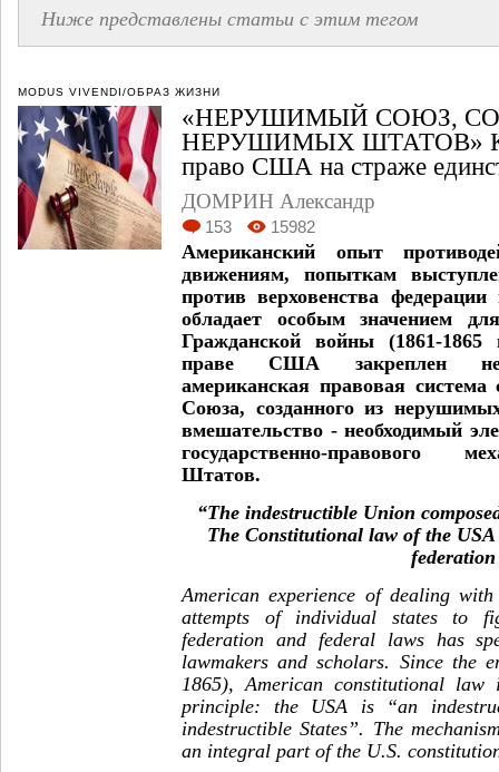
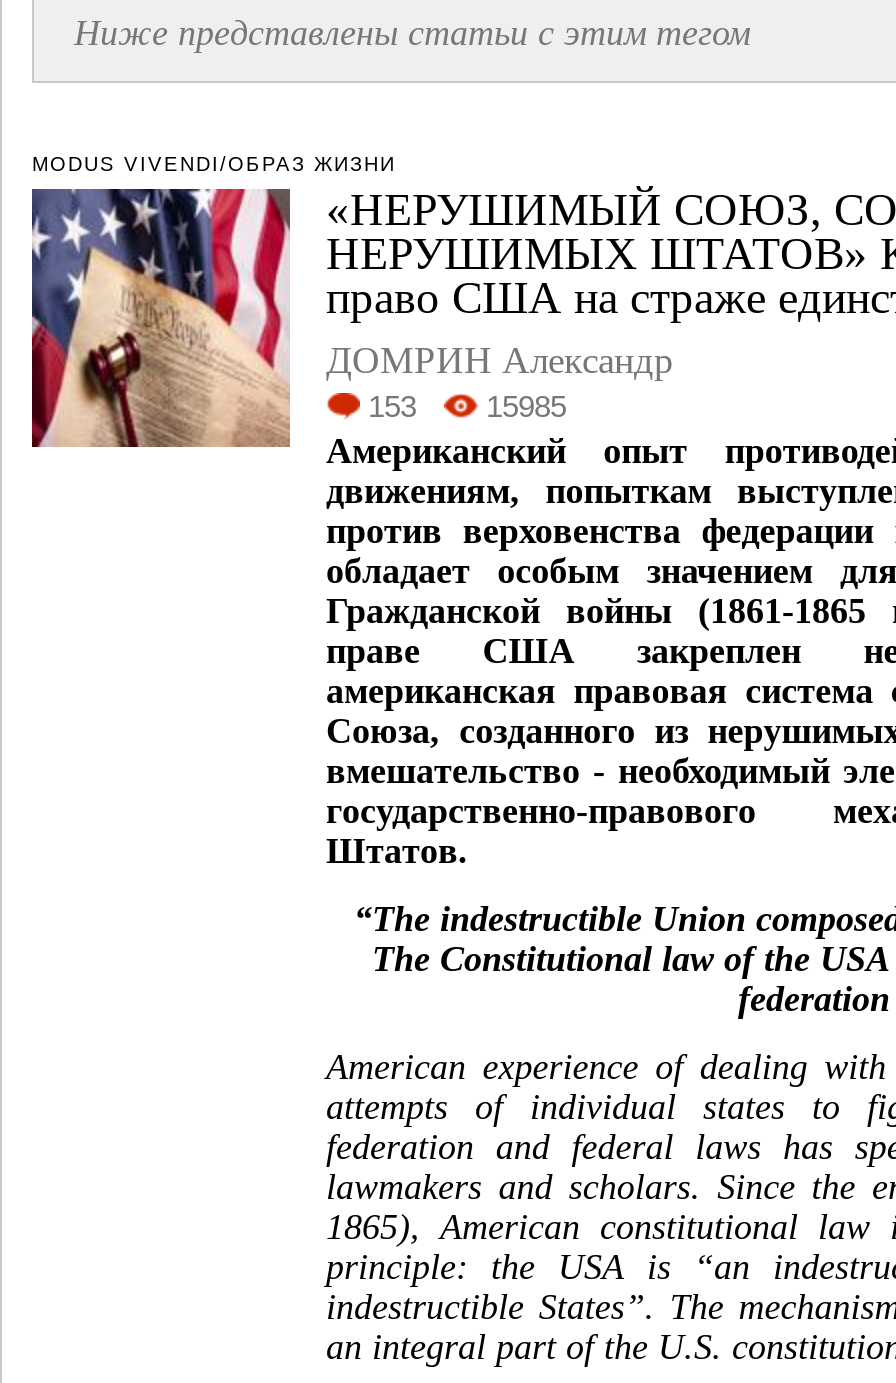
[271,218,315,237] 15982 -> [486,390,566,424] 15985

